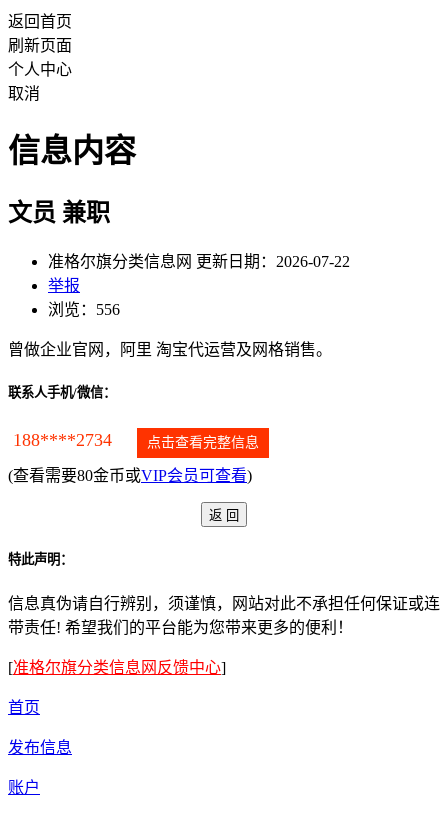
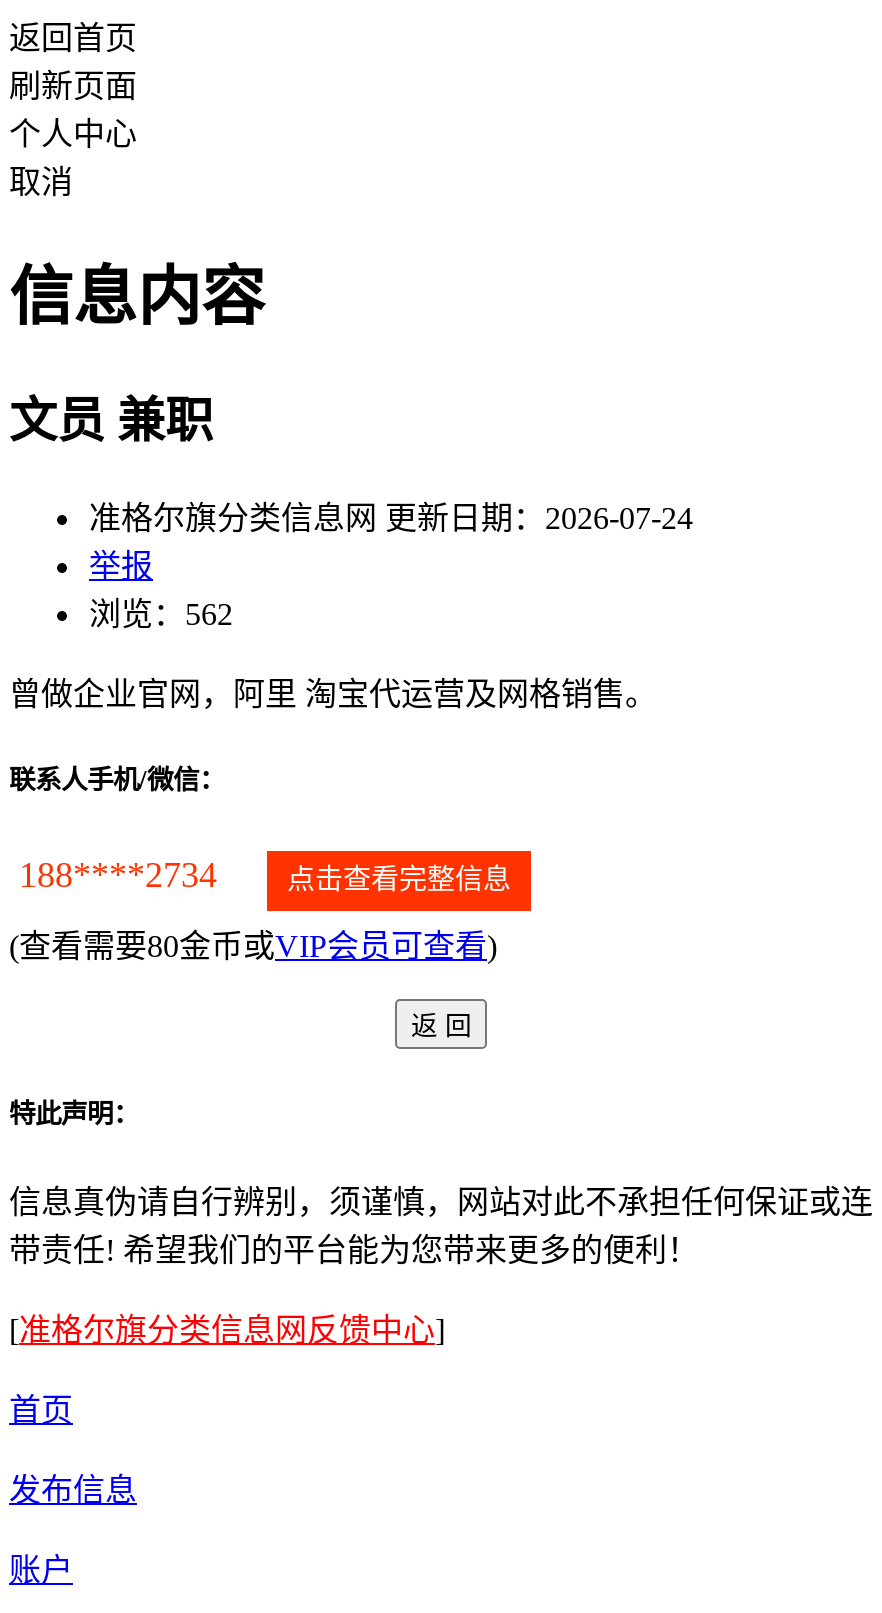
[48,253,350,270] 准格尔旗分类信息网 更新日期：2026-07-22 -> [89,501,693,535] 准格尔旗分类信息网 更新日期：2026-07-24
[48,301,120,318] 浏览：556 -> [89,597,233,631] 浏览：562

